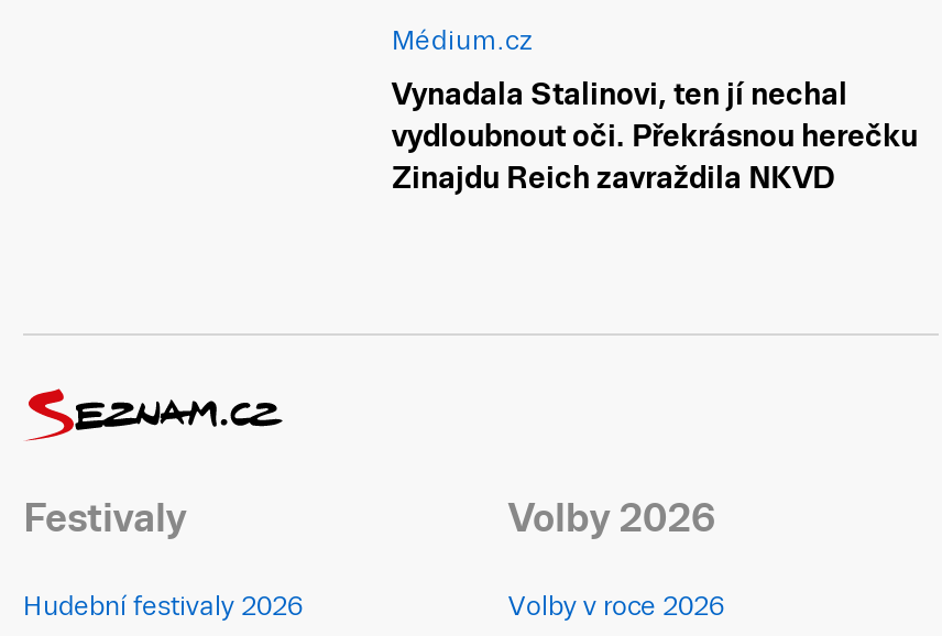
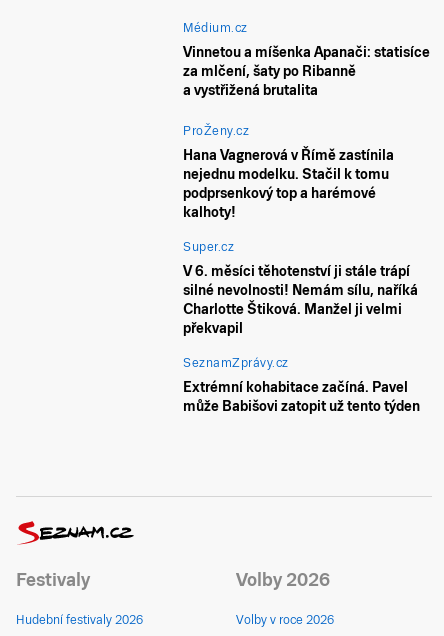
[392,77,918,196] Vynadala Stalinovi, ten jí nechal | vydloubnout oči. Překrásnou herečku | Zinajdu Reich zavraždila NKVD -> [183,44,430,414] Vinnetou a míšenka Apanači: statisíce | za mlčení, šaty po Ribanně | a vystřižená brutalita | ProŽeny.cz | Hana Vagnerová v Římě zastínila | nejednu modelku. Stačil k tomu | podprsenkový top a harémové | kalhoty! | Super.cz | V 6. měsíci těhotenství ji stále trápí | silné nevolnosti! Nemám sílu, naříká | Charlotte Štiková. Manžel ji velmi | překvapil | SeznamZprávy.cz | Extrémní kohabitace začíná. Pavel | může Babišovi zatopit už tento týden

